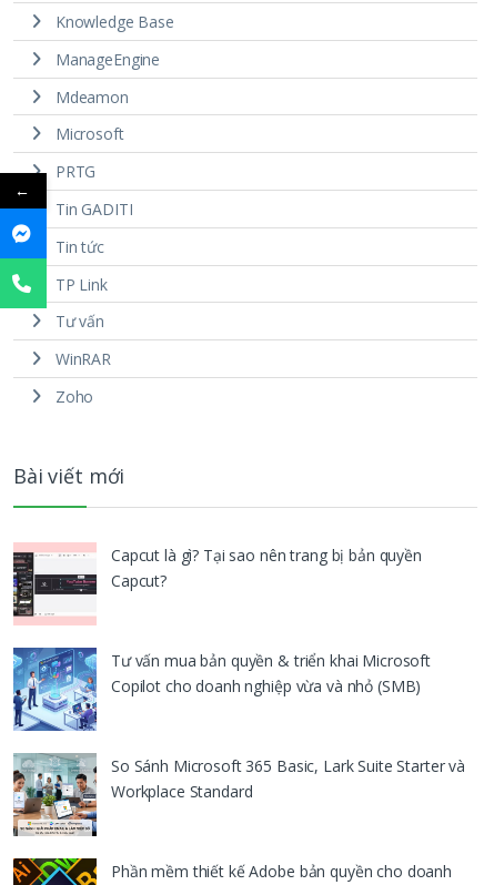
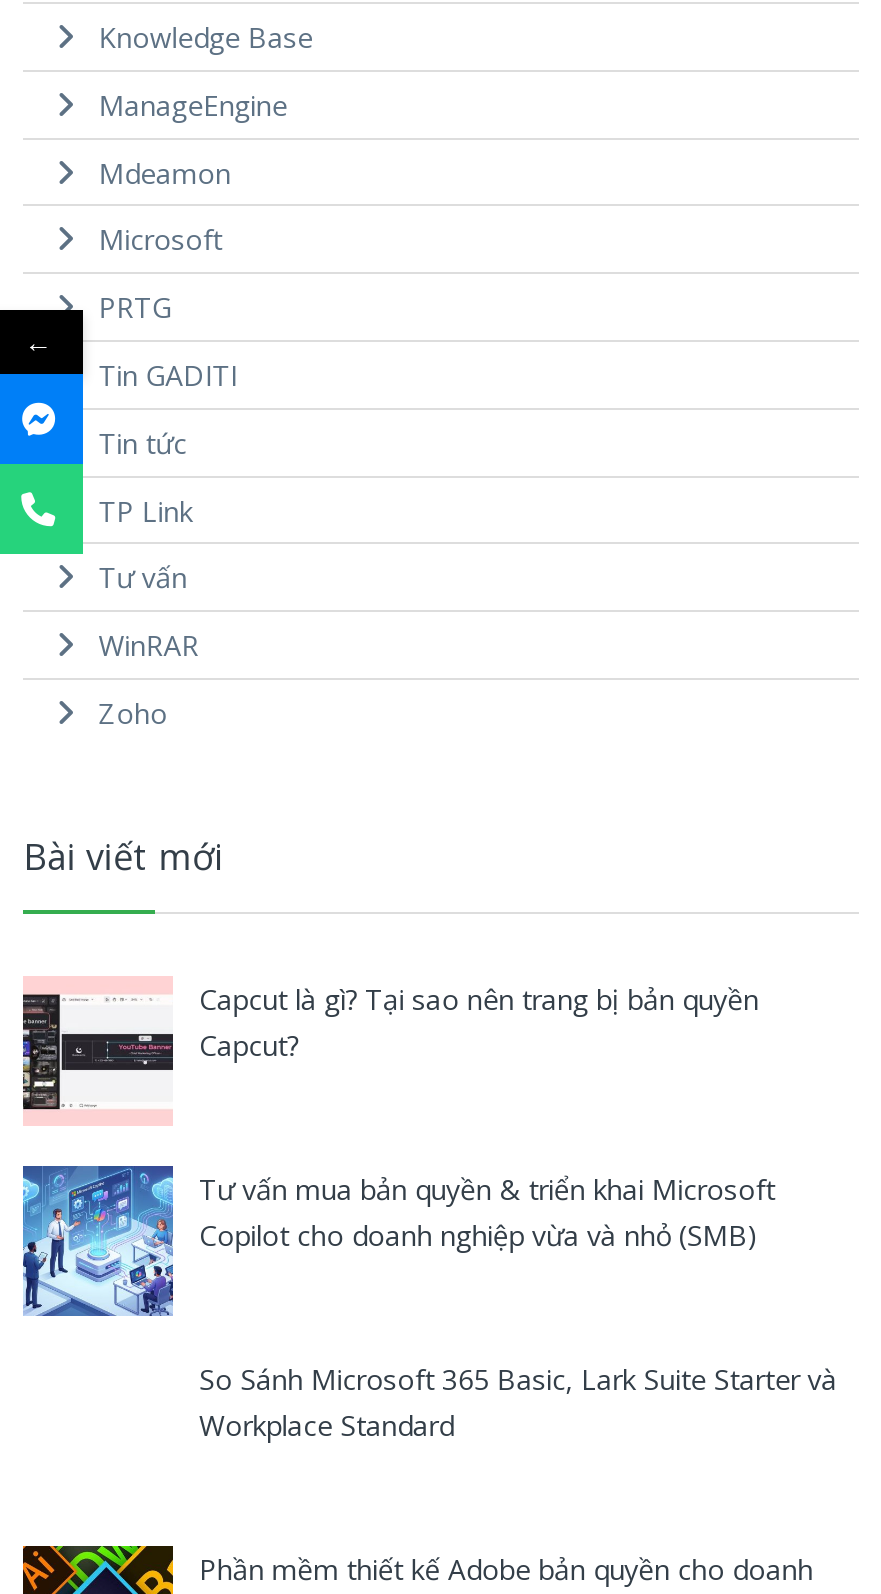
[12,752,98,837] [image] -> none

